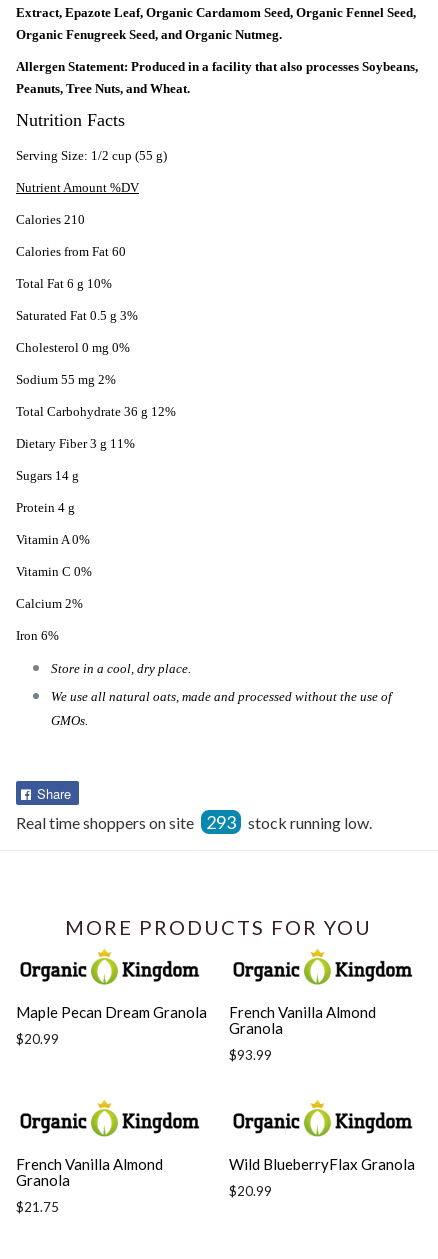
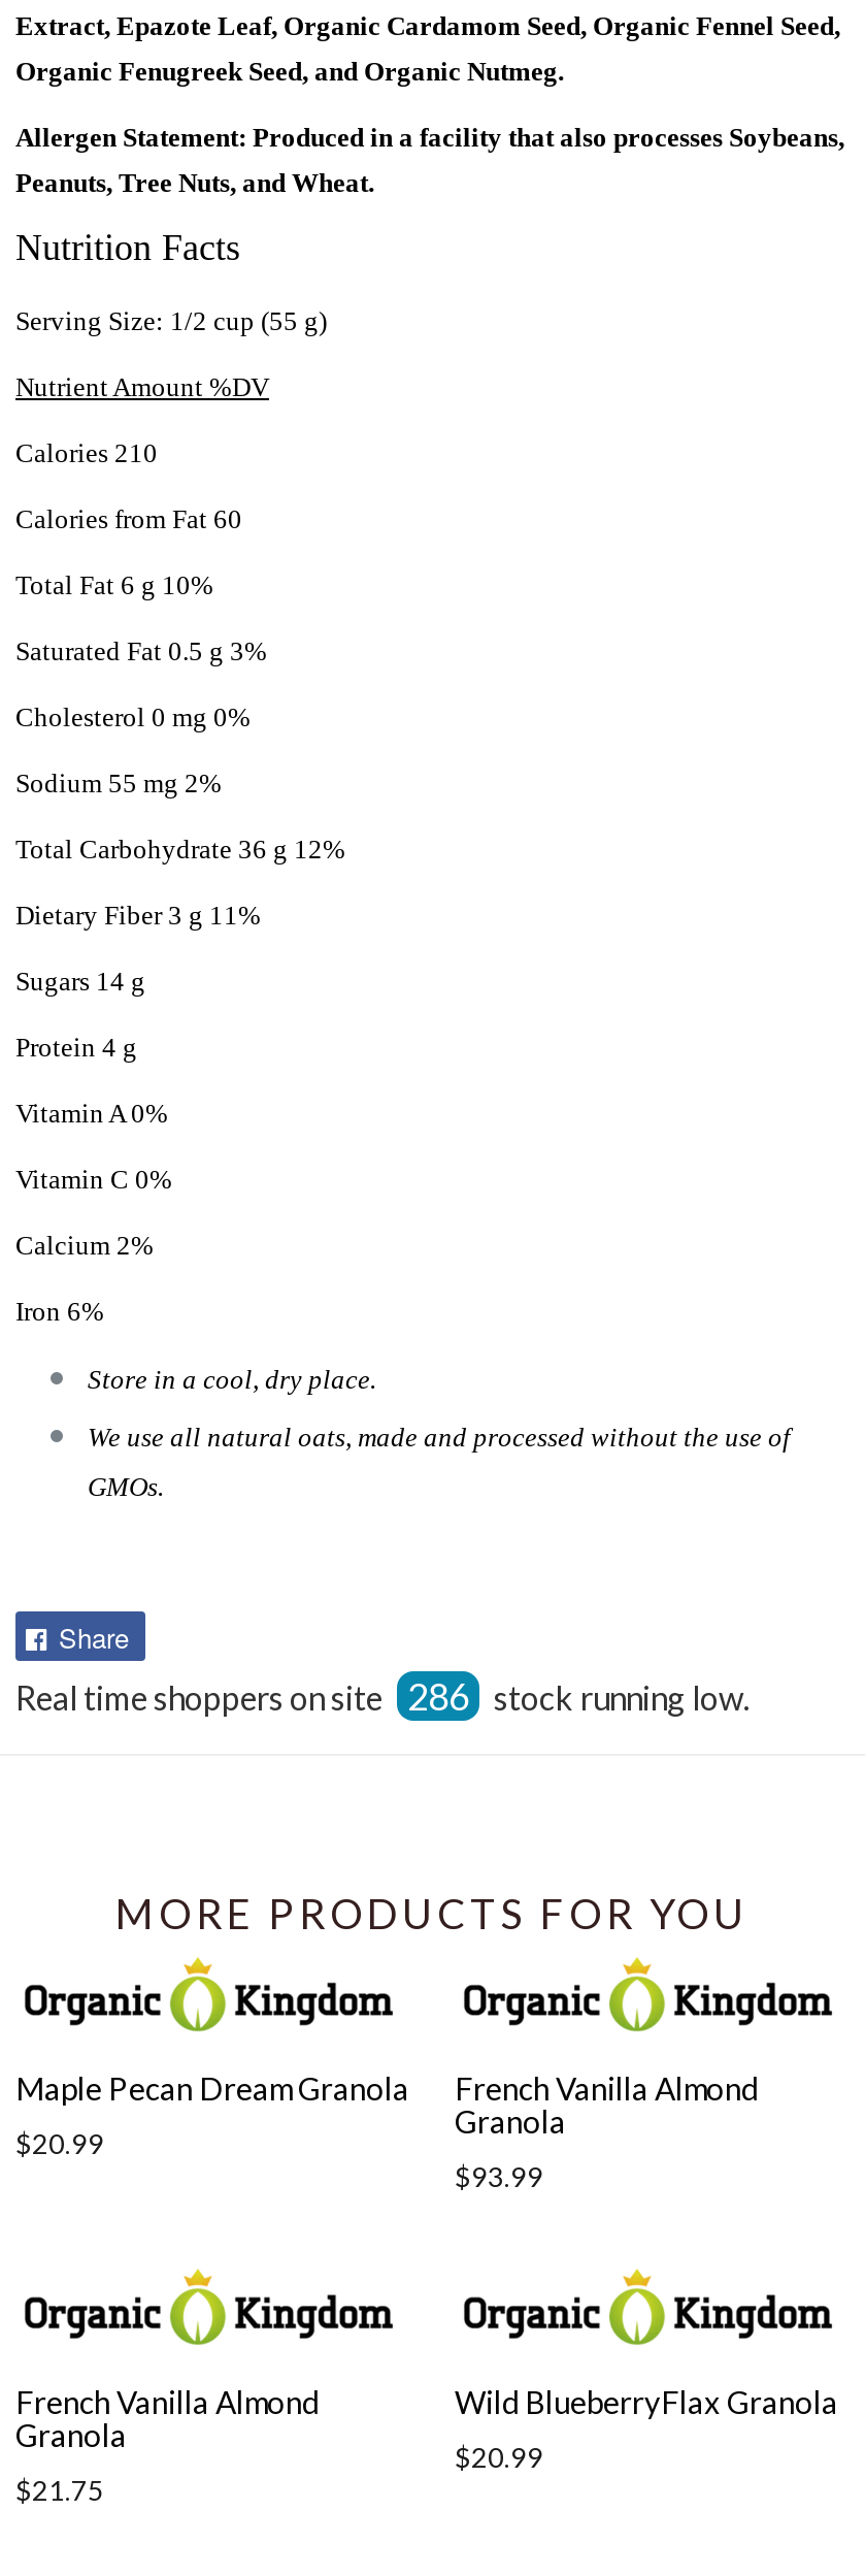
[206,811,236,833] 293 -> [407,1673,469,1719] 286

